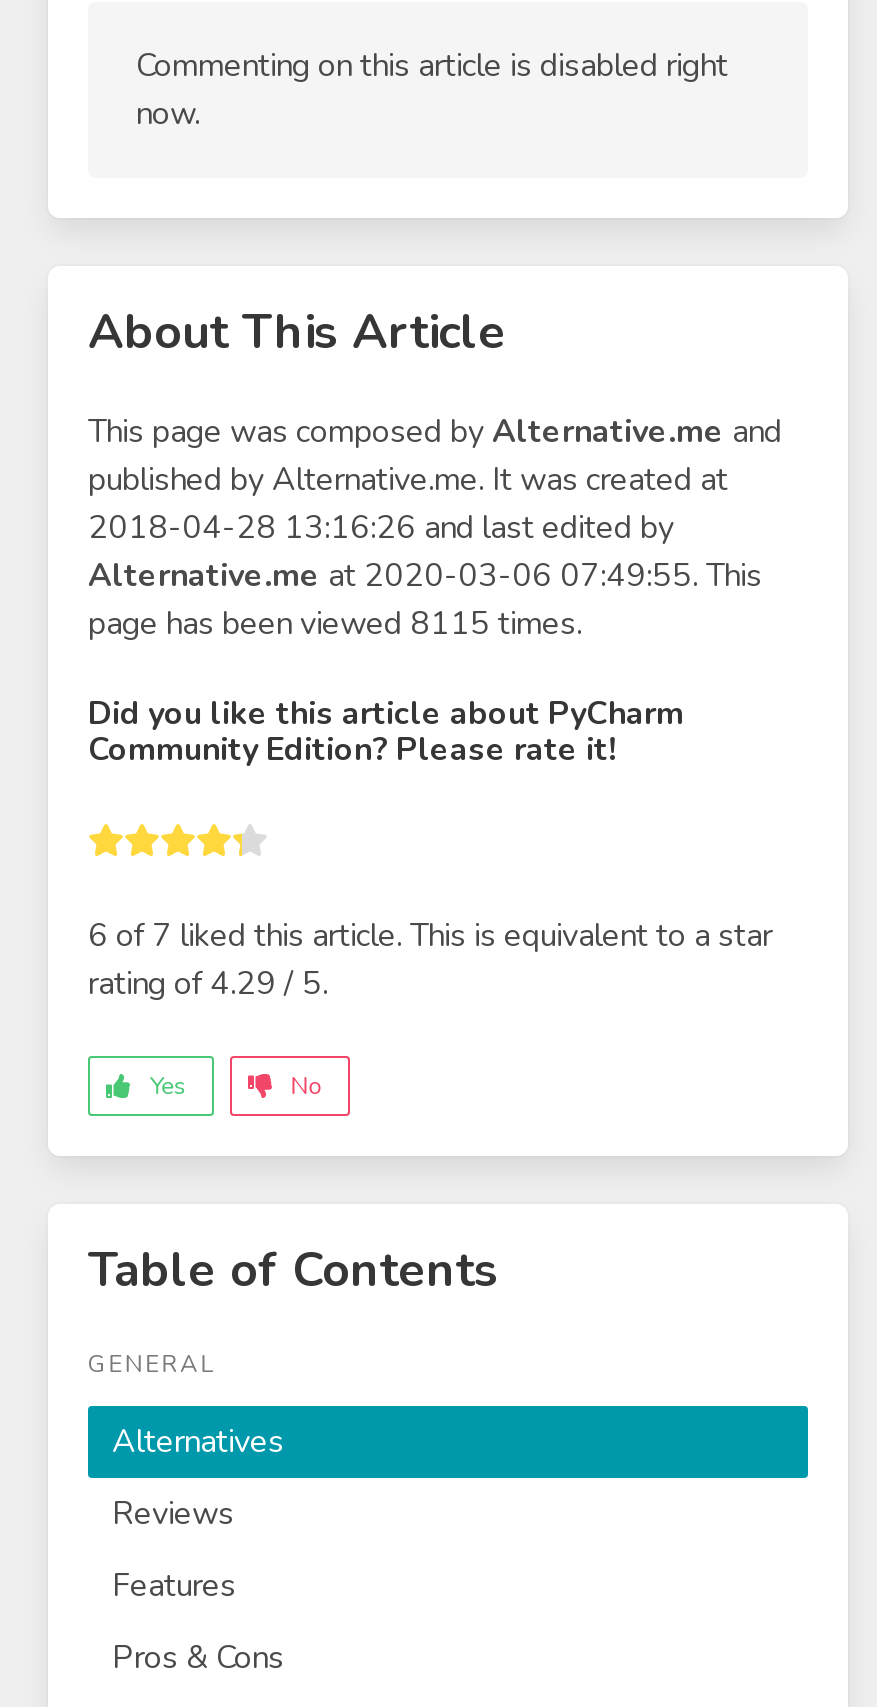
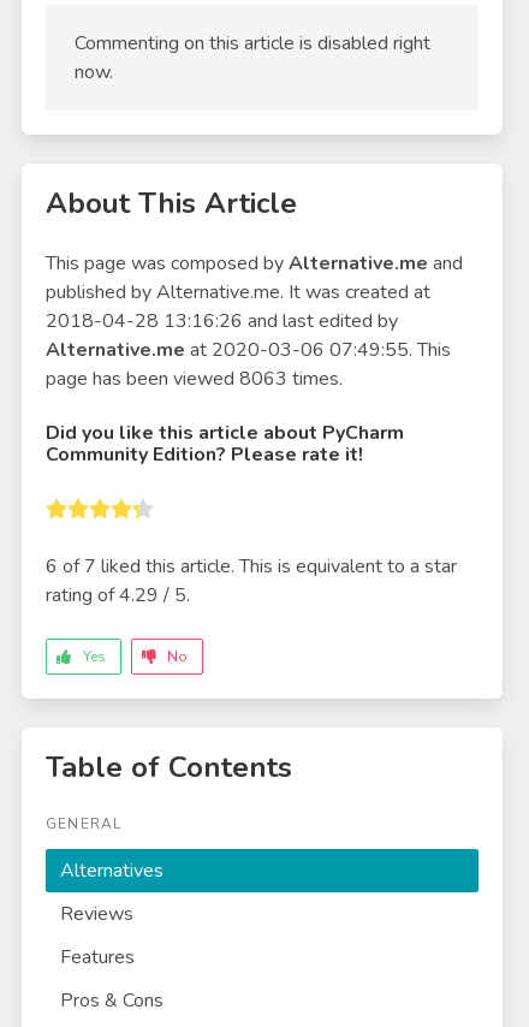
[88,602,582,646] page has been viewed 8115 times. -> [46,366,343,392] page has been viewed 8063 times.

